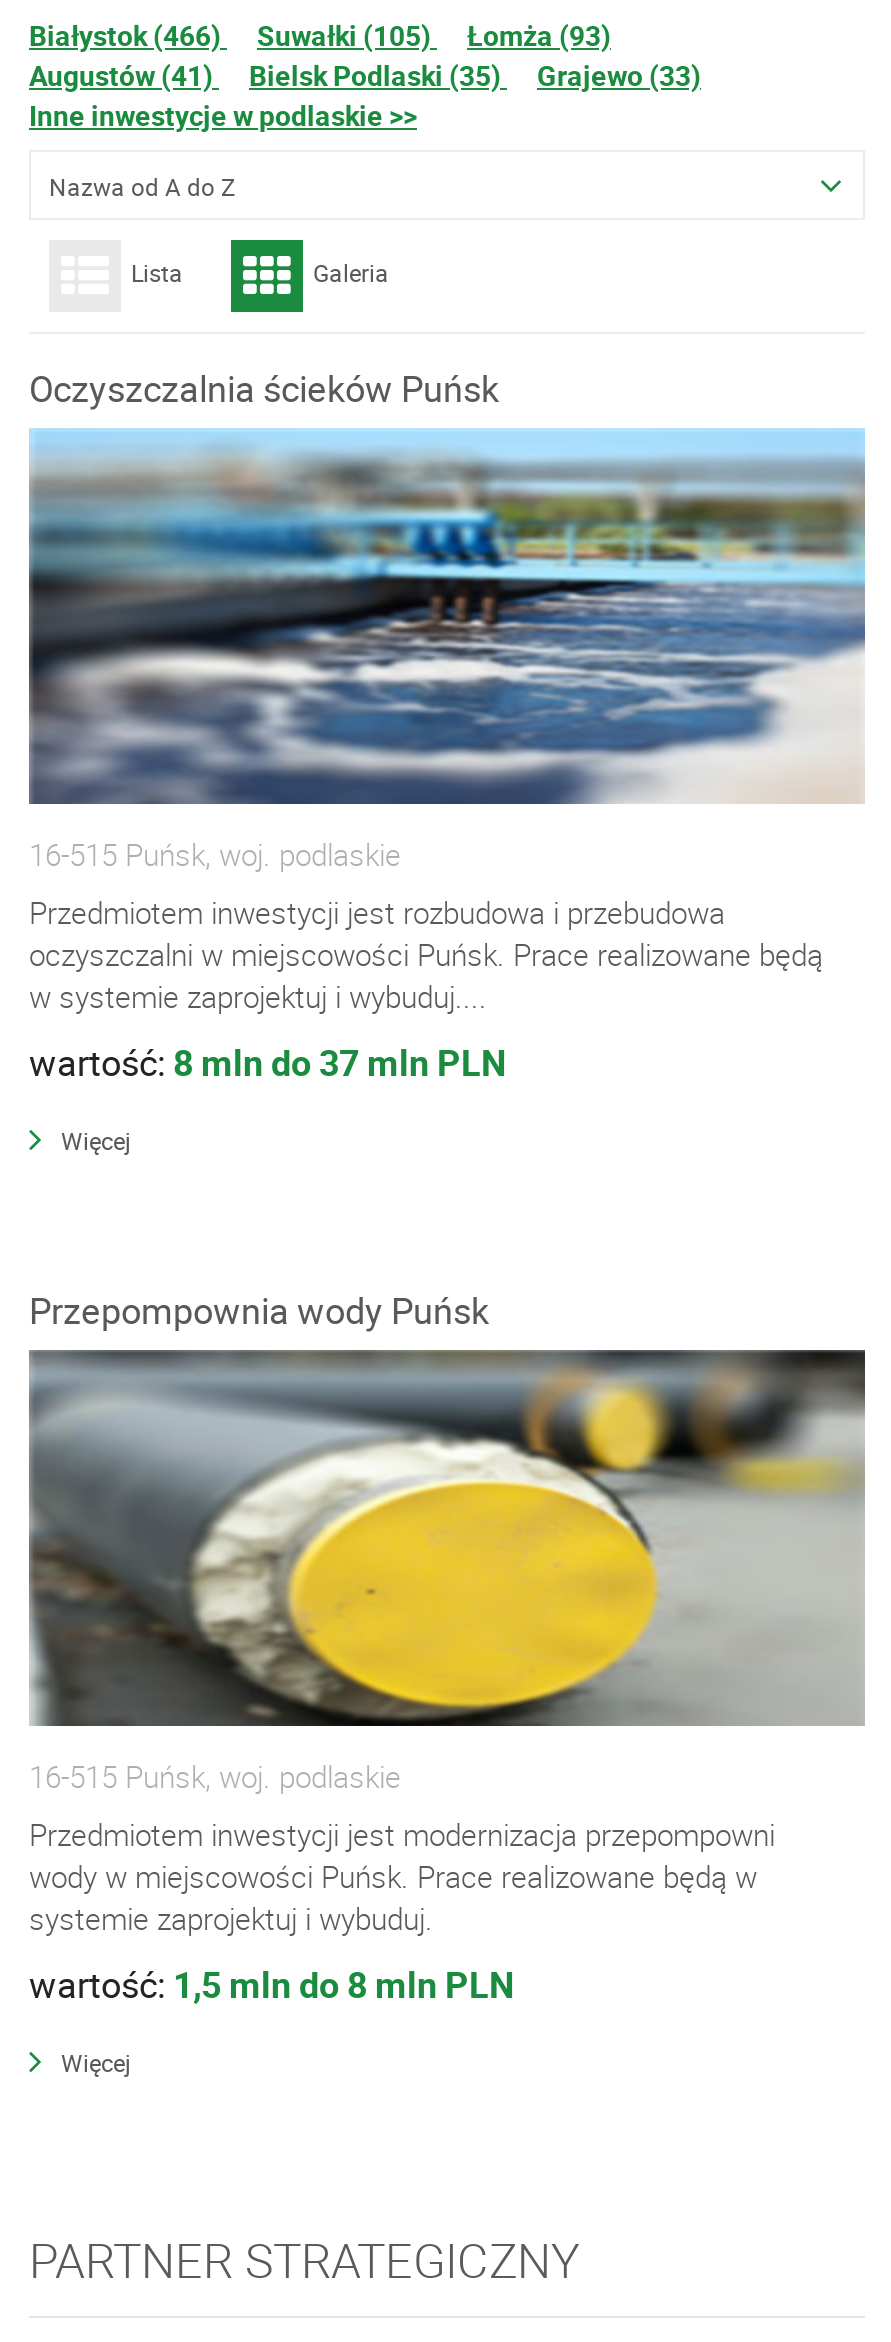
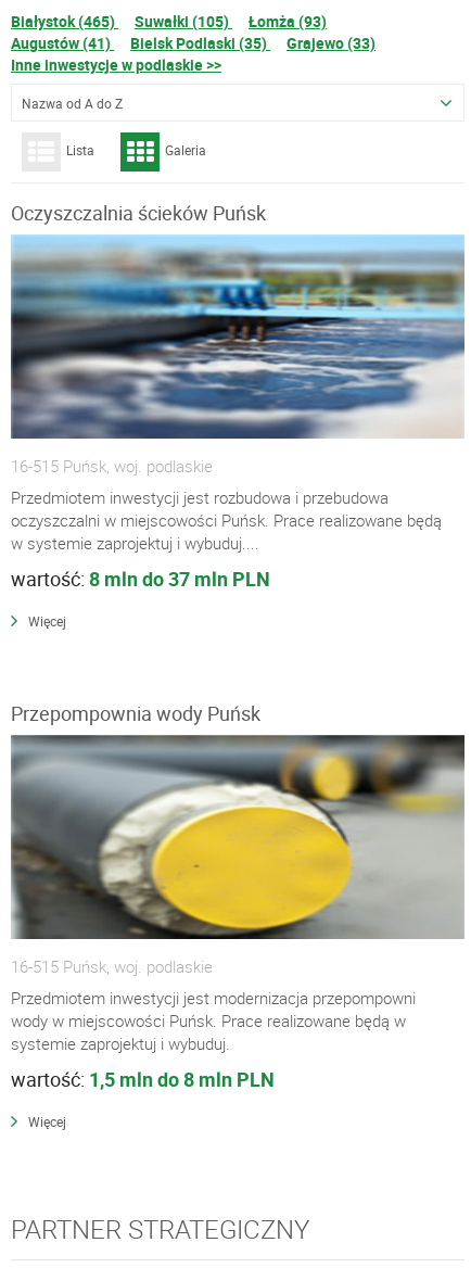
[29,16,611,54] Białystok (466) Suwałki (105) Łomża (93) -> [11,11,327,31] Białystok (465) Suwałki (105) Łomża (93)

